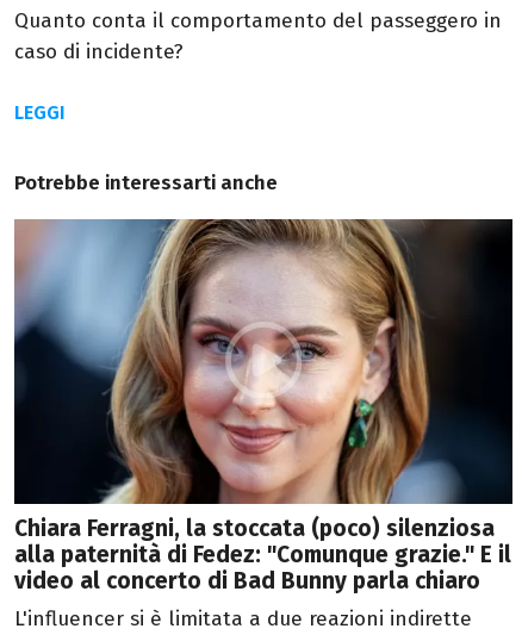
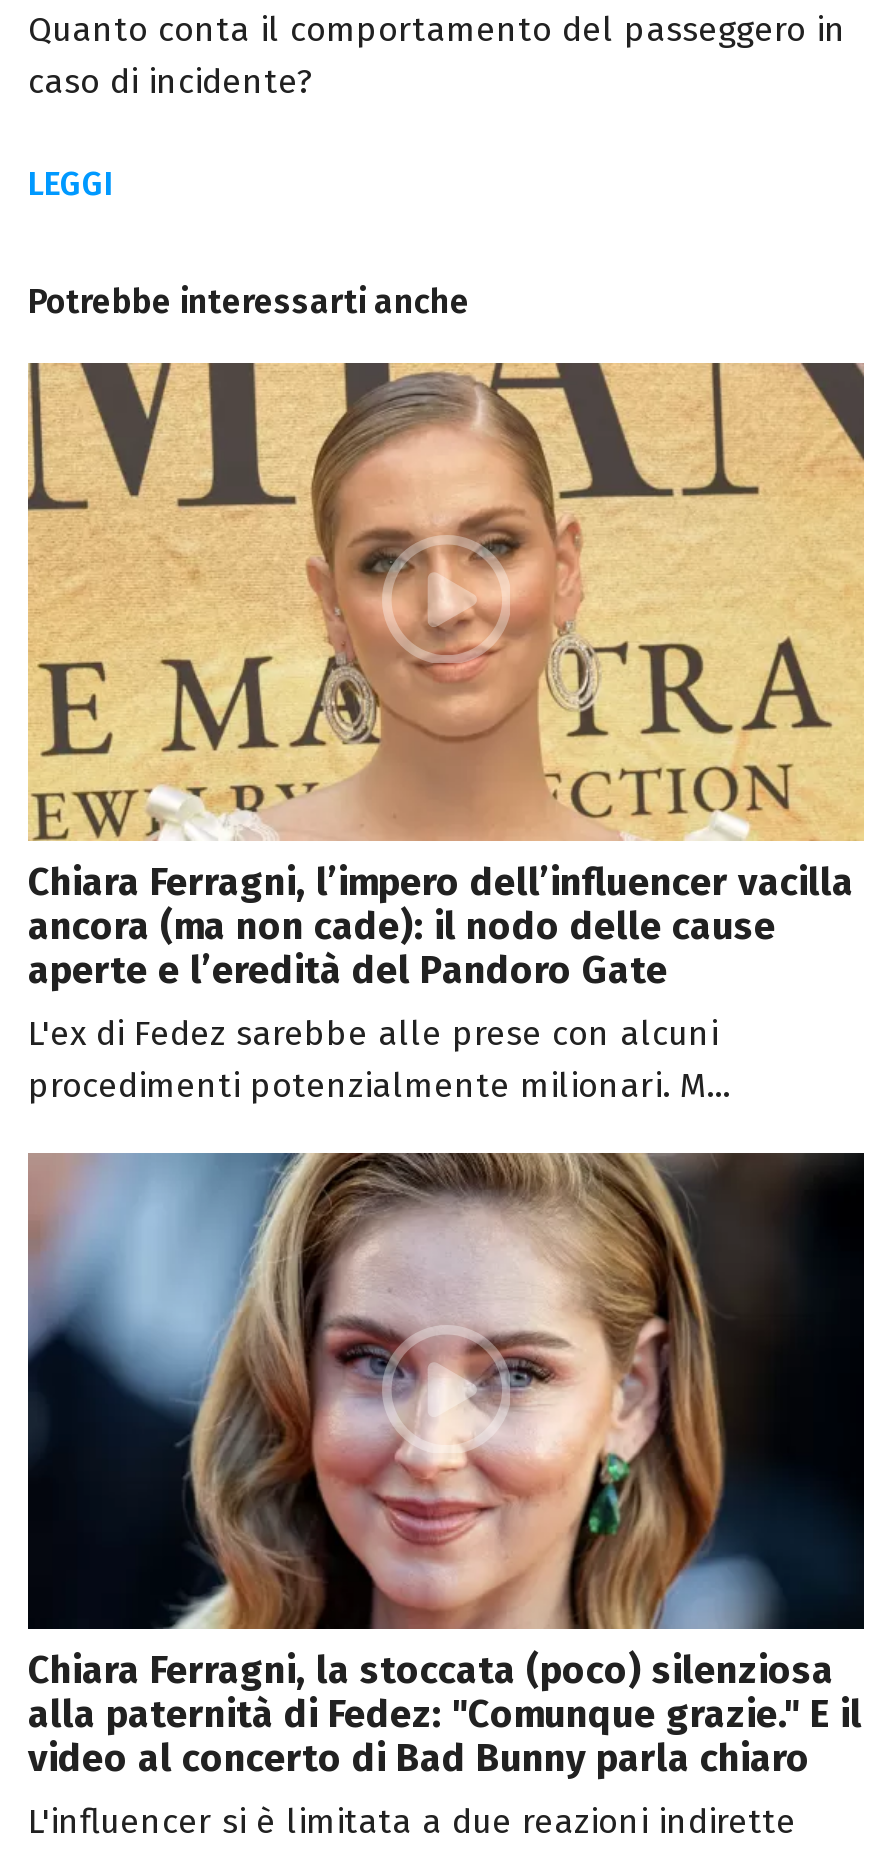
none -> [26,361,866,1107] [image] | Chiara Ferragni, l’impero dell’influencer vacilla | ancora (ma non cade): il nodo delle cause | aperte e l’eredità del Pandoro Gate | L'ex di Fedez sarebbe alle prese con alcuni | procedimenti potenzialmente milionari. M...

